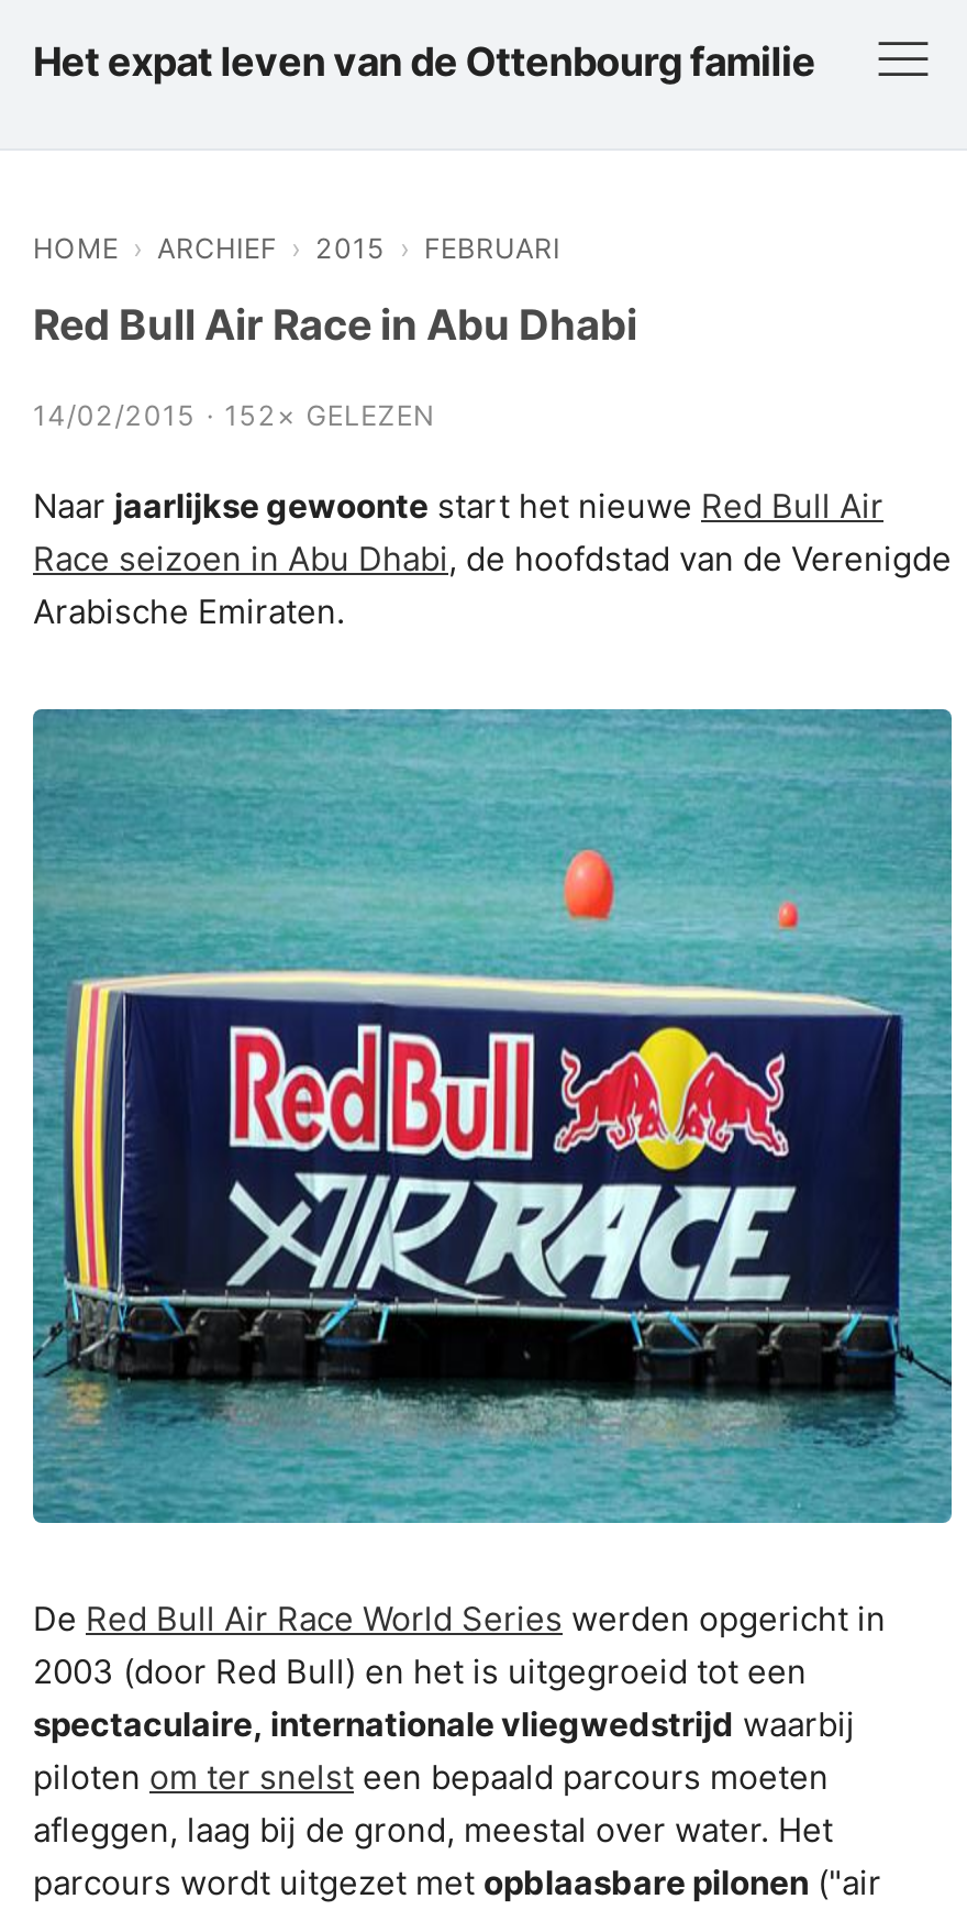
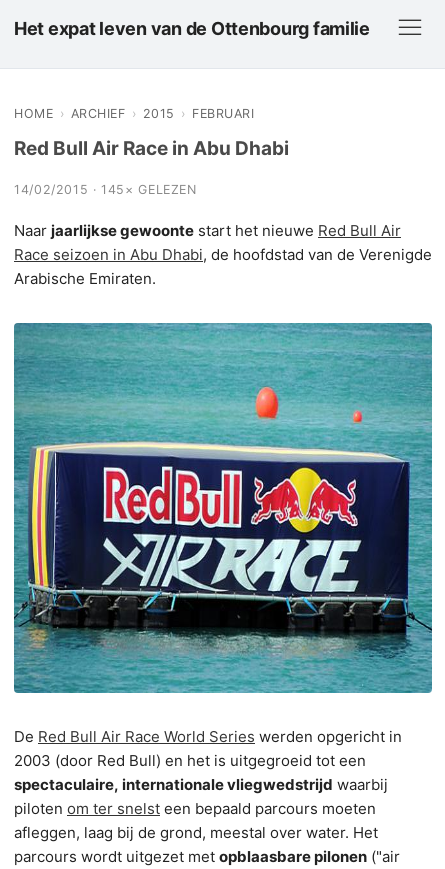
[33,399,434,432] 14/02/2015 · 152× GELEZEN -> [14,182,197,197] 14/02/2015 · 145× GELEZEN

